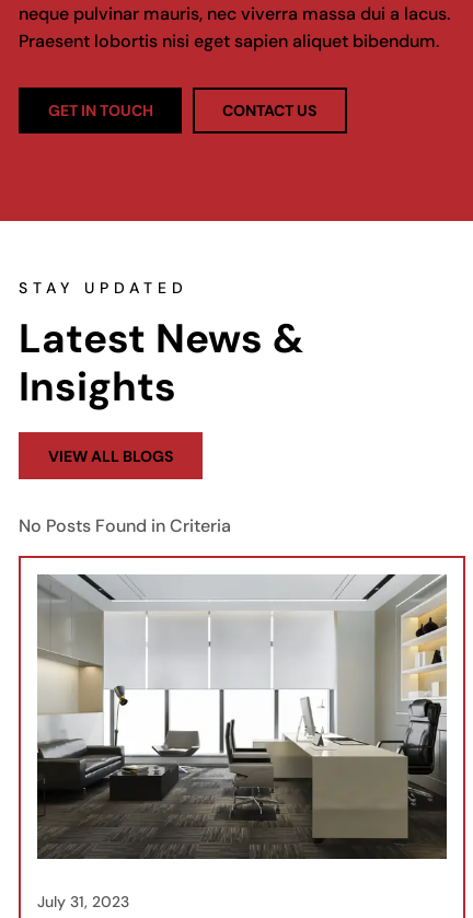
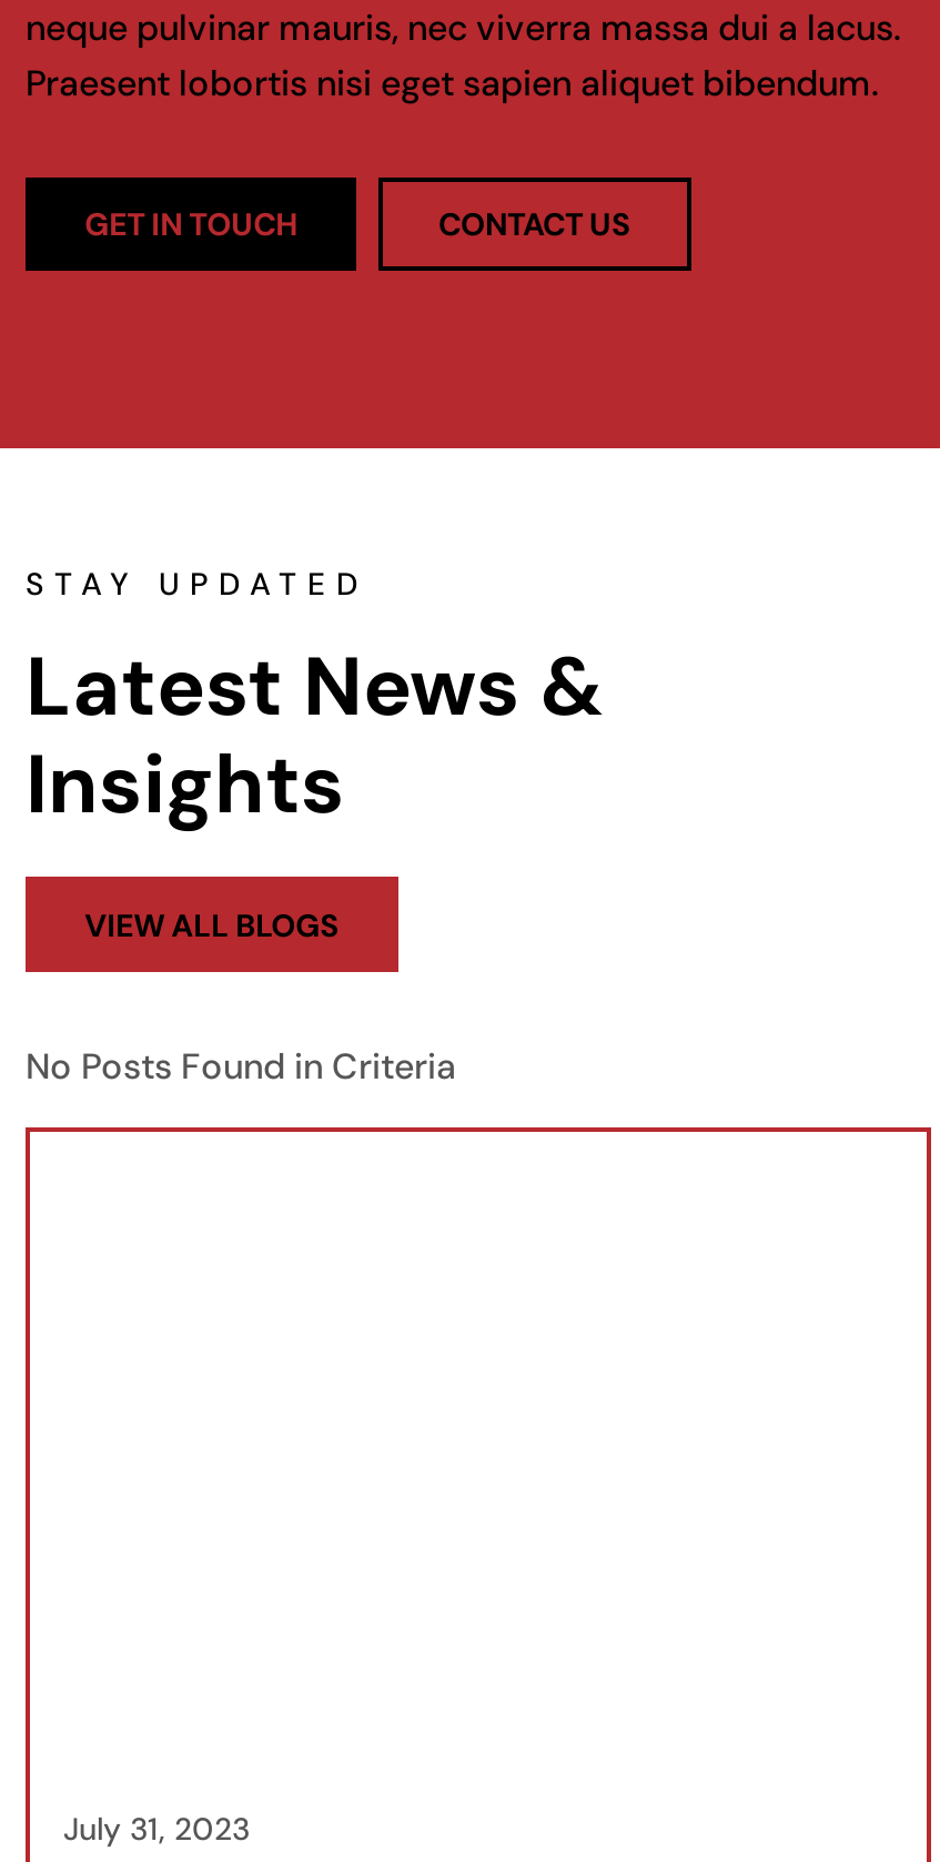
[36,573,448,860] [image] -> none

